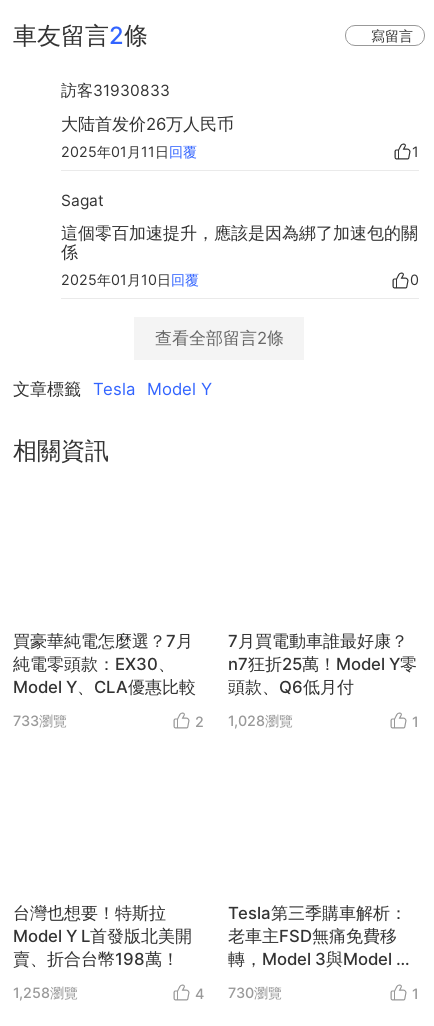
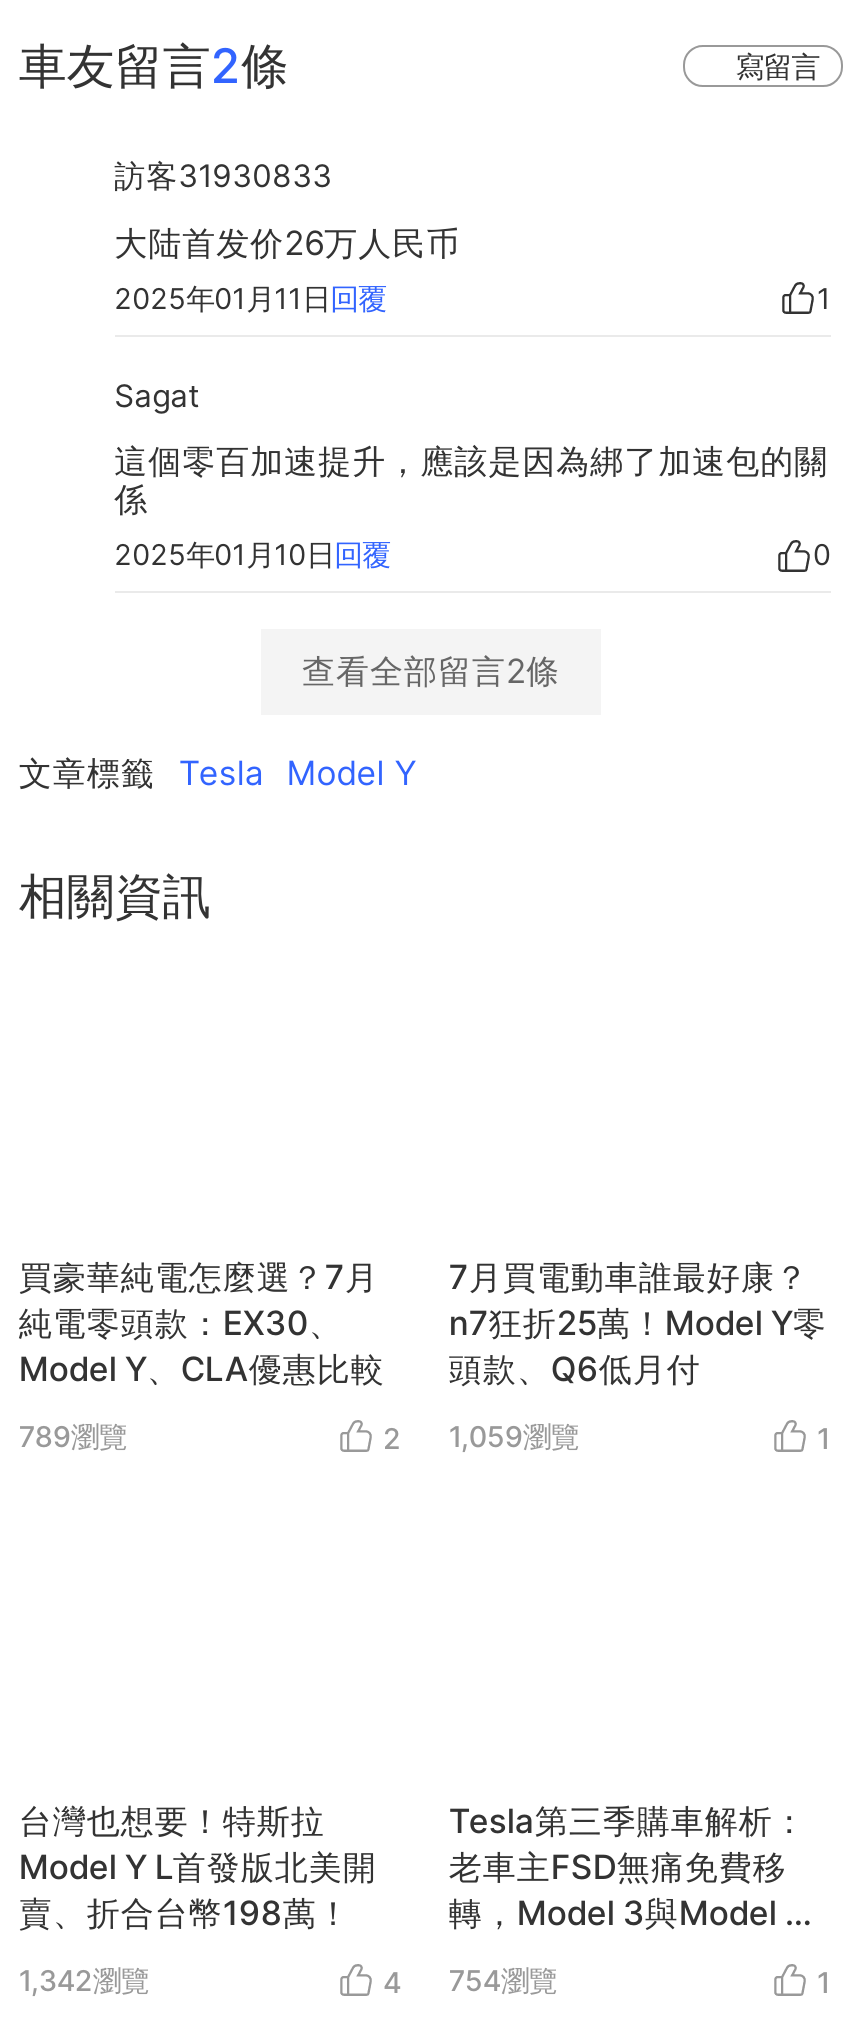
[13,712,67,729] 733瀏覽 -> [19,1419,127,1453] 789瀏覽
[195,712,293,730] 2 1,028瀏覽 -> [383,1419,579,1455] 2 1,059瀏覽
[13,984,78,1001] 1,258瀏覽 -> [19,1963,149,1997] 1,342瀏覽
[195,984,282,1002] 4 730瀏覽 -> [383,1963,557,2000] 4 754瀏覽

